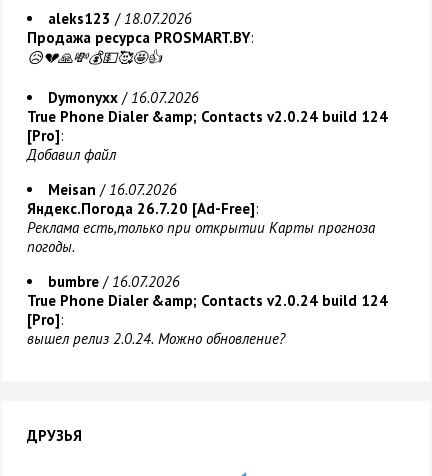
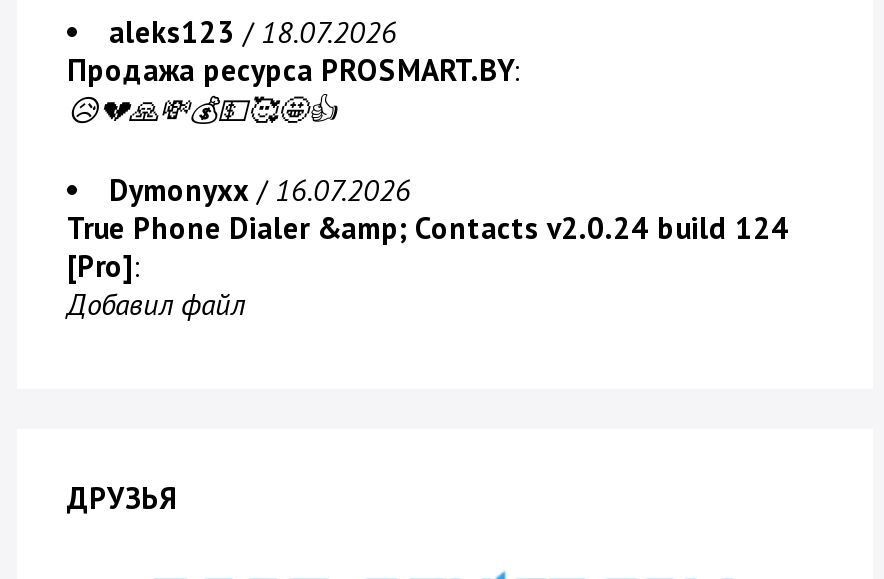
[27,180,388,348] Meisan / 16.07.2026 | Яндекс.Погода 26.7.20 [Ad-Free]: | Реклама есть,только при открытии Карты прогноза | погоды. | bumbre / 16.07.2026 | True Phone Dialer &amp; Contacts v2.0.24 build 124 | [Pro]: | вышел релиз 2.0.24. Можно обновление? -> none

